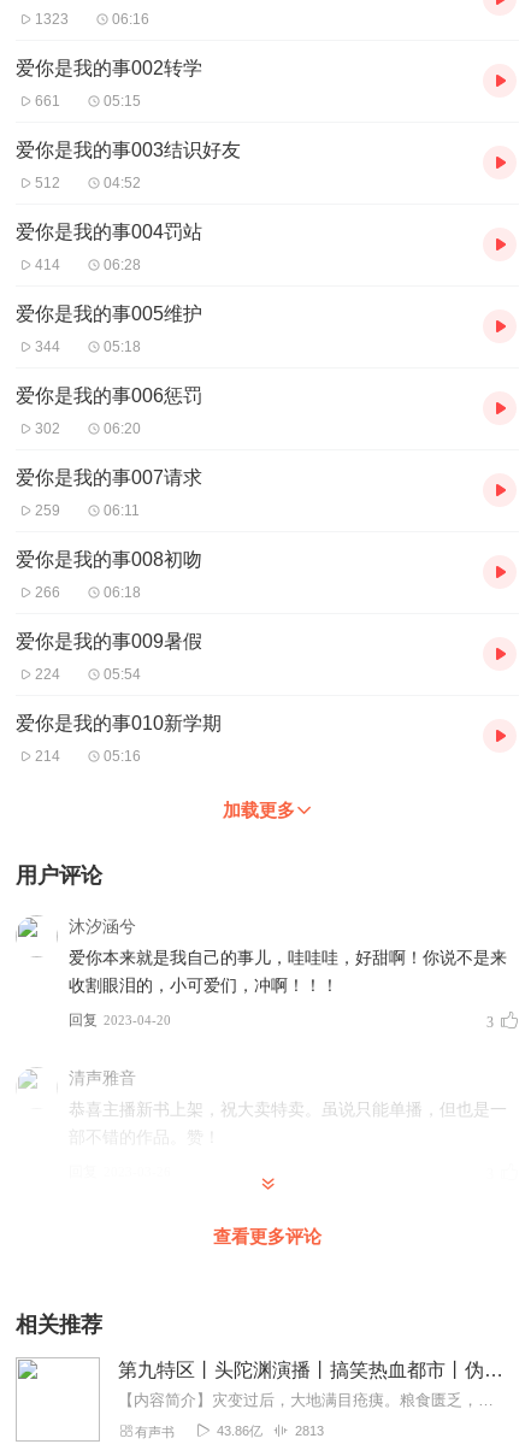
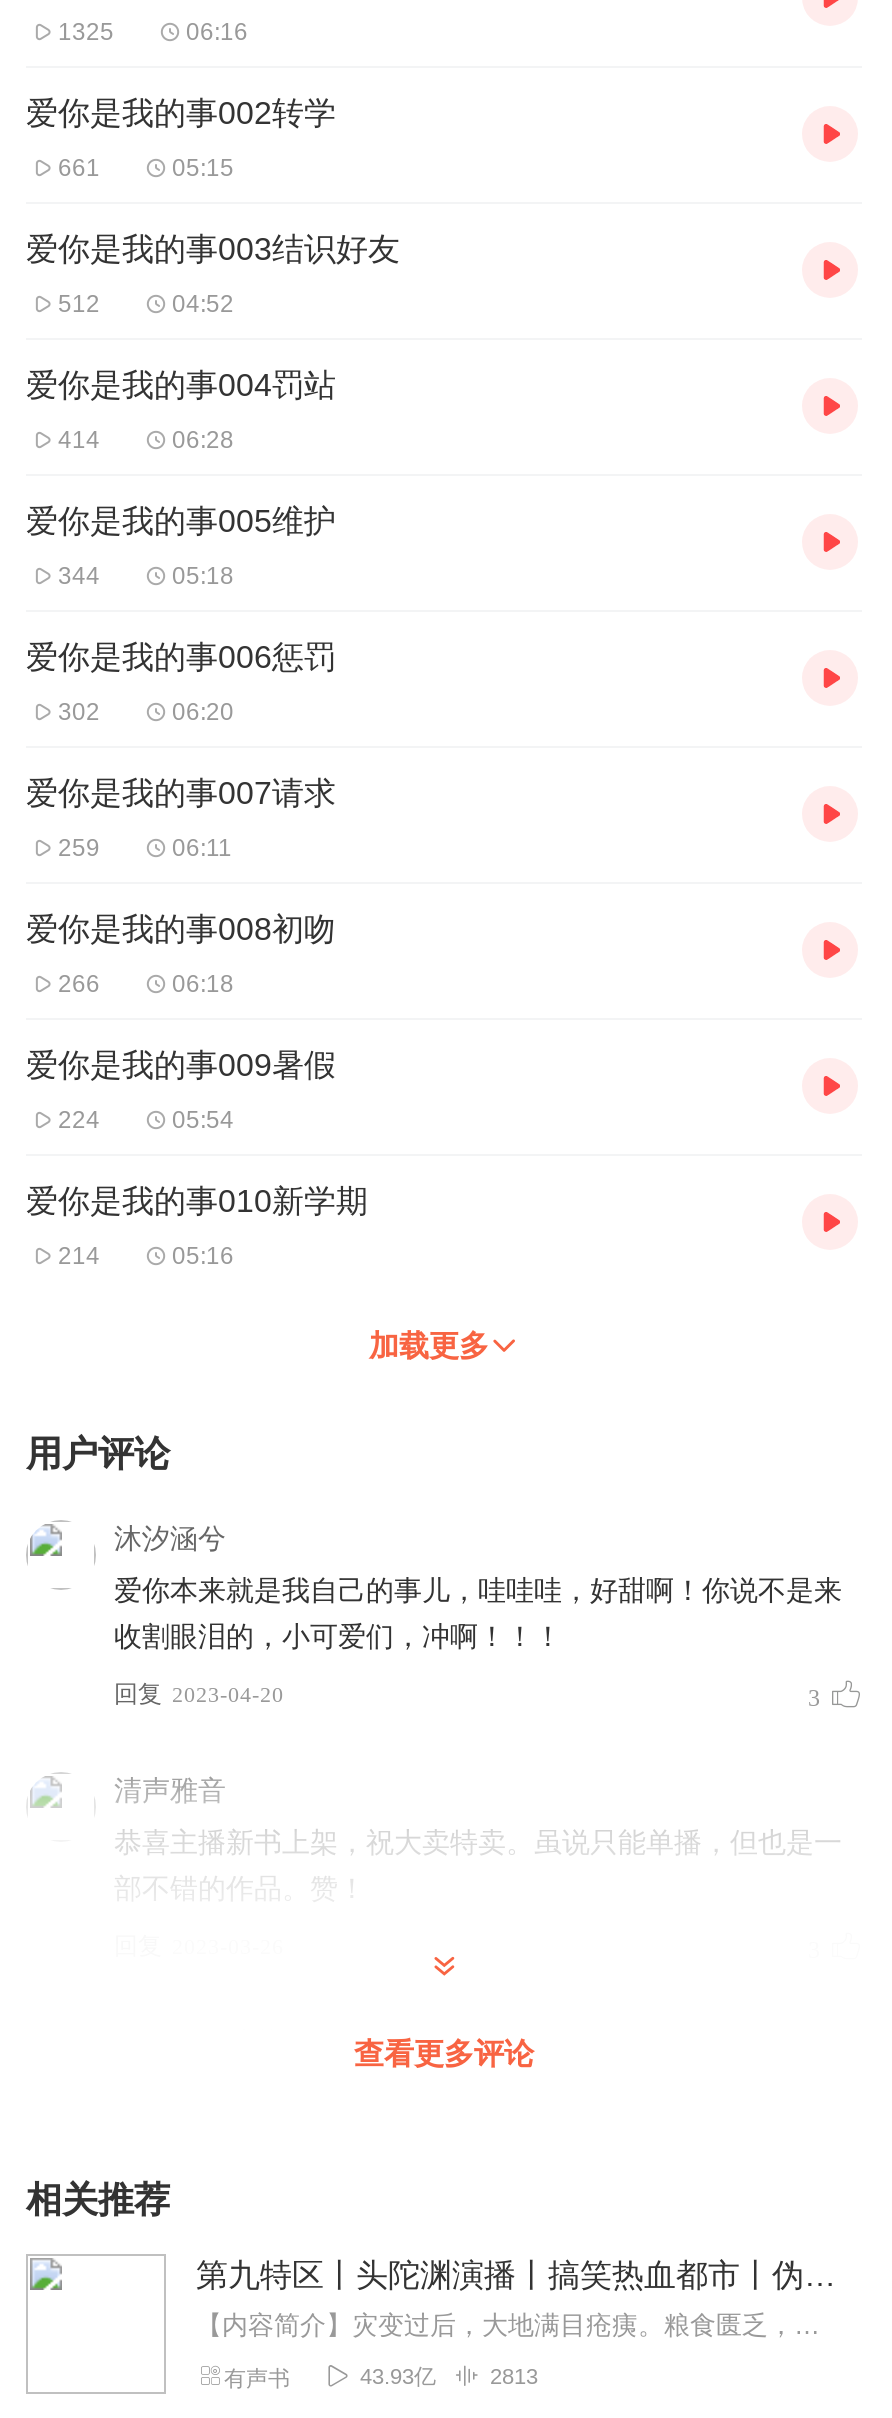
[35,11,69,27] 1323 -> [58,18,114,46] 1325
[217,1423,262,1438] 43.86亿 -> [360,2364,436,2388] 43.93亿

